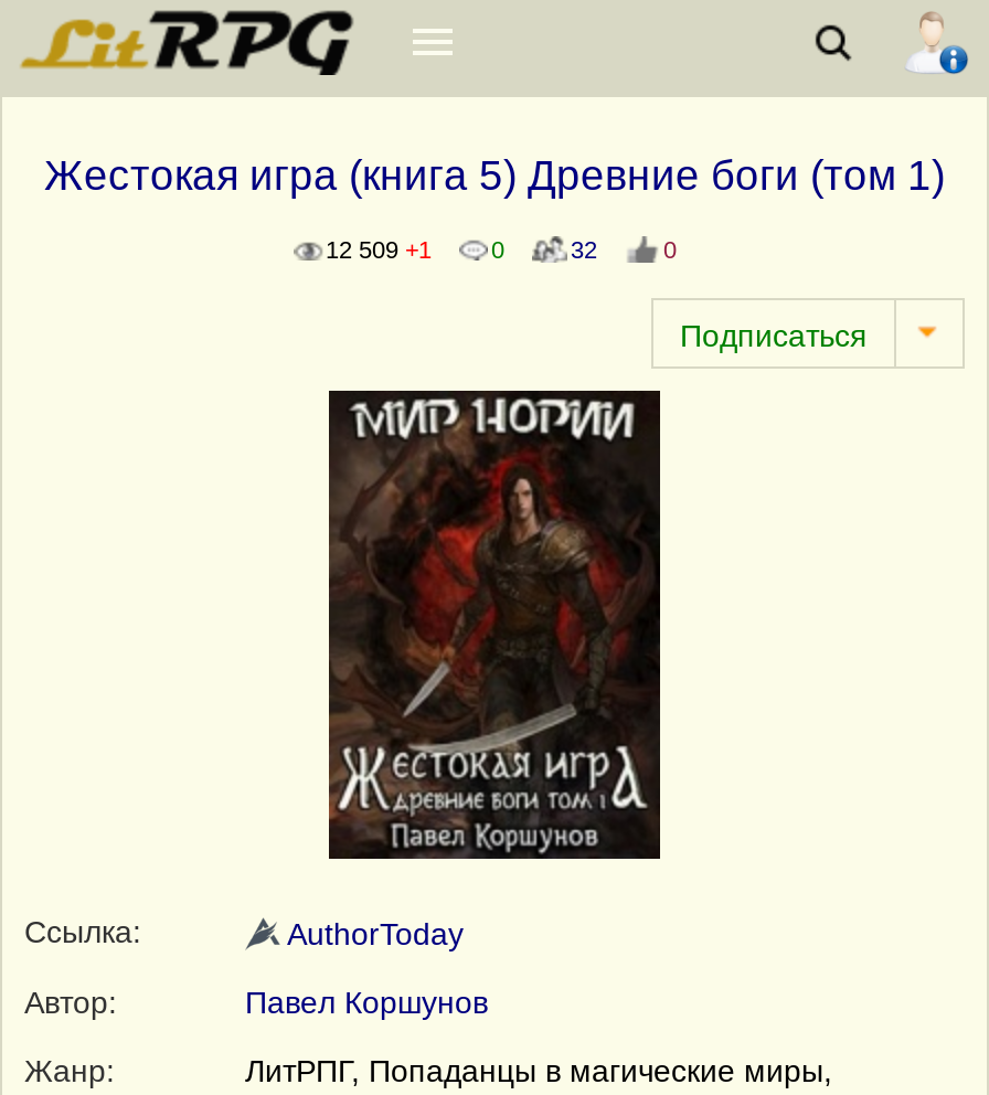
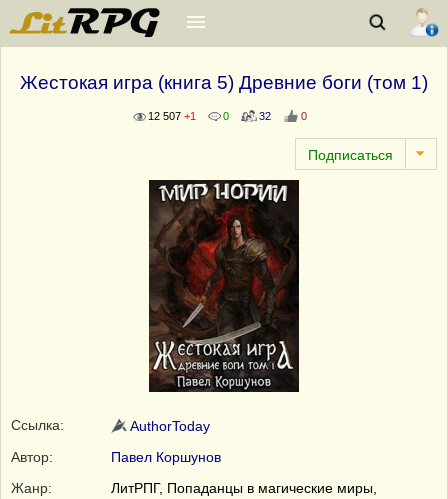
[326,236,432,263] 12 509 +1 -> [147,110,195,122] 12 507 +1

